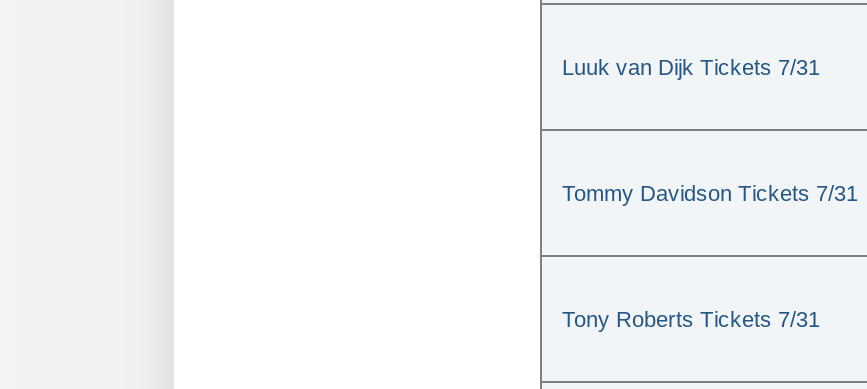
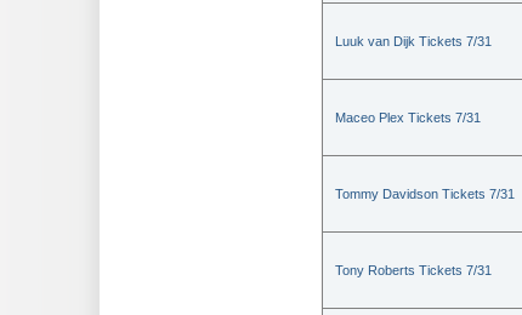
none -> [335,110,481,125] Maceo Plex Tickets 7/31

